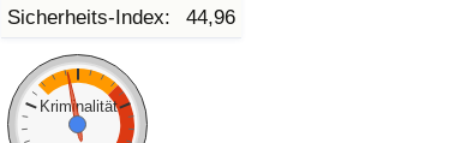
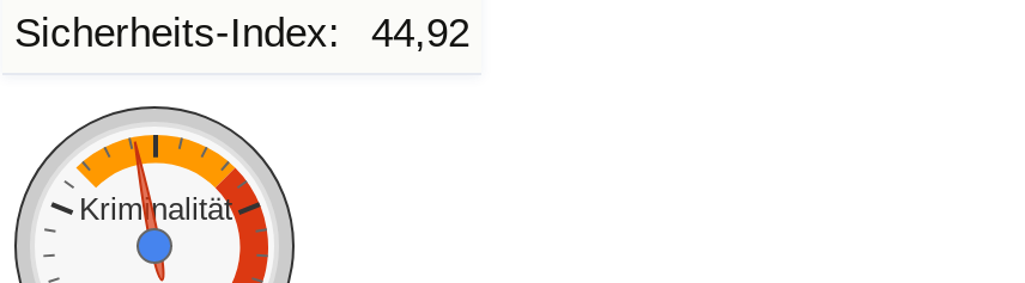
[7,6,235,29] Sicherheits-Index: 44,96 -> [14,12,469,57] Sicherheits-Index: 44,92

